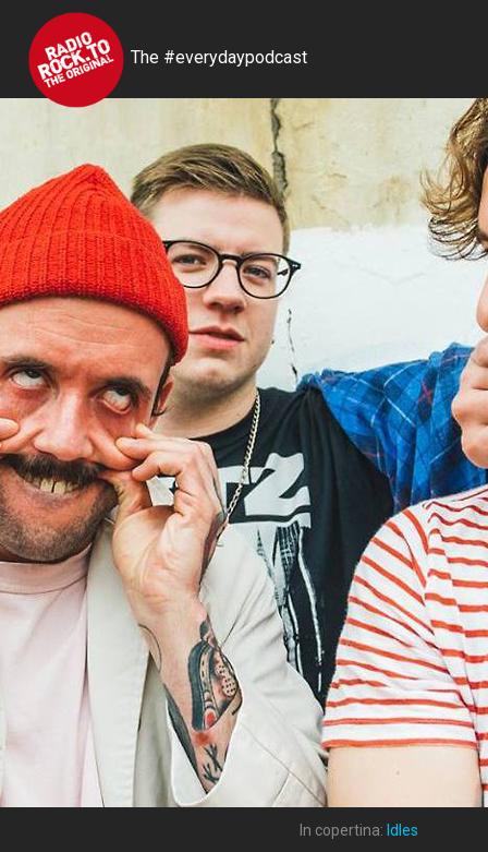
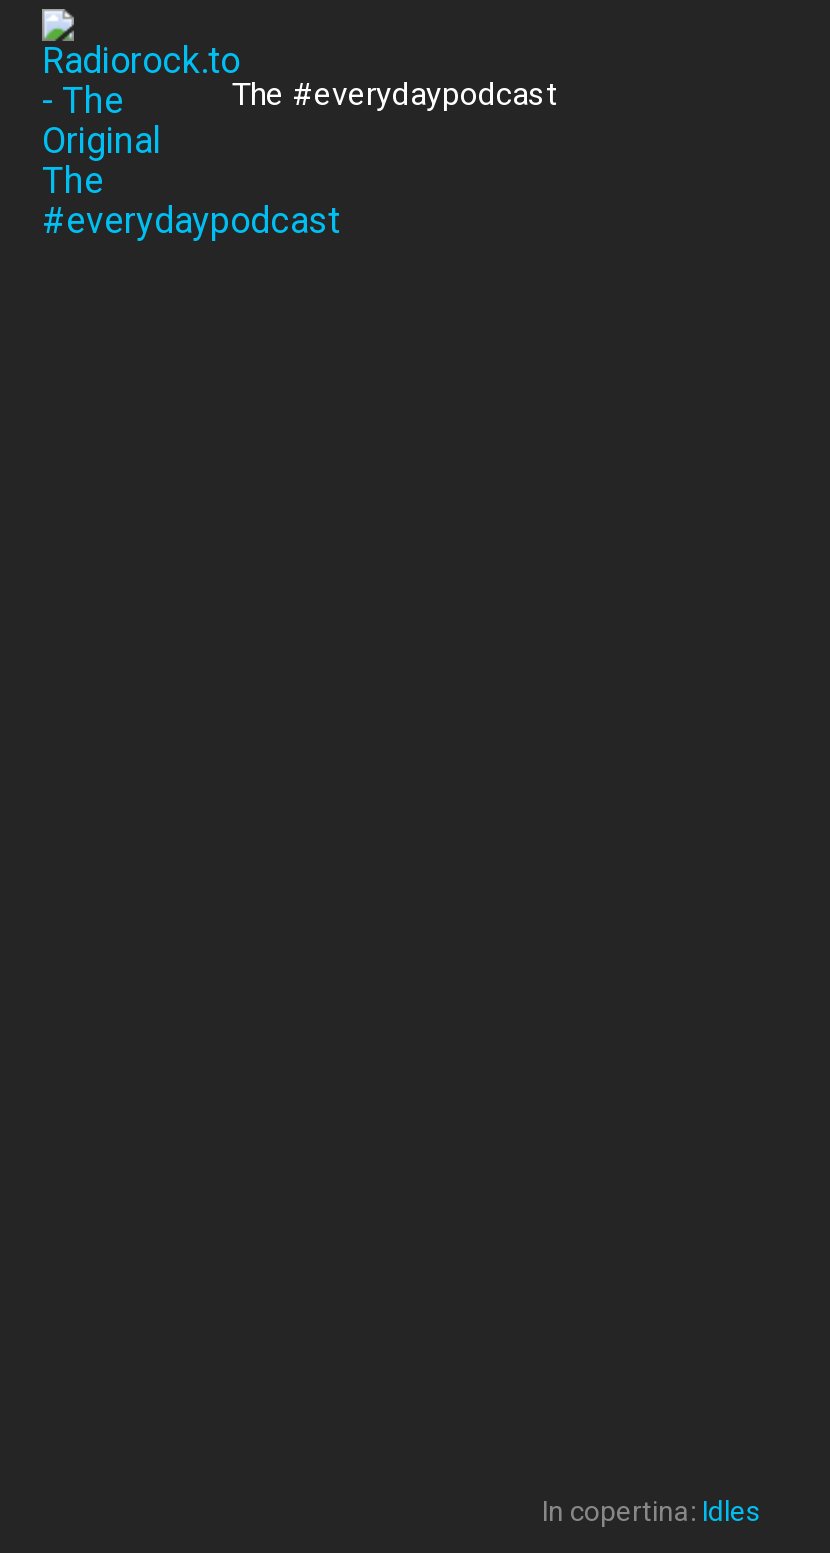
[3,11,485,808] [image] -> none

